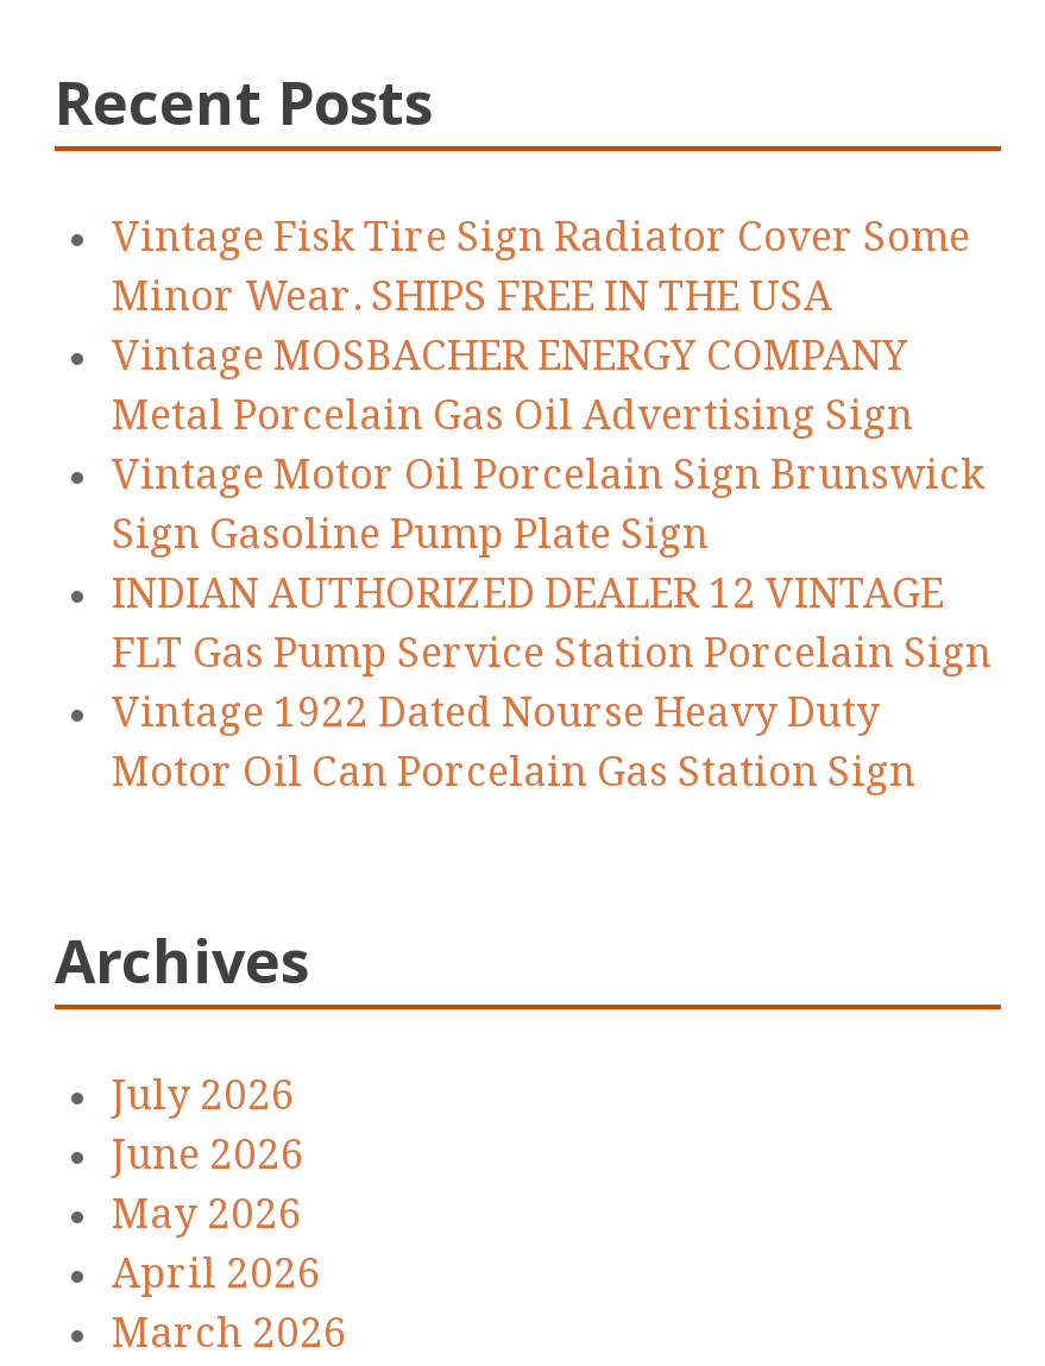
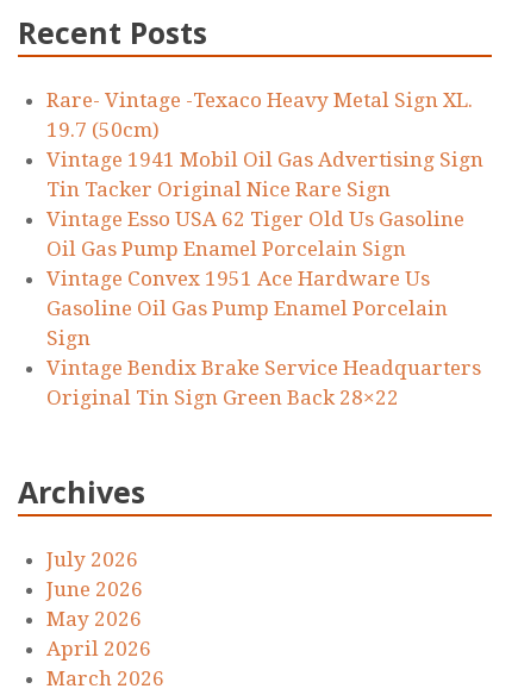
[112,213,992,796] Vintage Fisk Tire Sign Radiator Cover Some | Minor Wear. SHIPS FREE IN THE USA | Vintage MOSBACHER ENERGY COMPANY | Metal Porcelain Gas Oil Advertising Sign | Vintage Motor Oil Porcelain Sign Brunswick | Sign Gasoline Pump Plate Sign | INDIAN AUTHORIZED DEALER 12 VINTAGE | FLT Gas Pump Service Station Porcelain Sign | Vintage 1922 Dated Nourse Heavy Duty | Motor Oil Can Porcelain Gas Station Sign -> [46,88,483,410] Rare- Vintage -Texaco Heavy Metal Sign XL. | 19.7 (50cm) | Vintage 1941 Mobil Oil Gas Advertising Sign | Tin Tacker Original Nice Rare Sign | Vintage Esso USA 62 Tiger Old Us Gasoline | Oil Gas Pump Enamel Porcelain Sign | Vintage Convex 1951 Ace Hardware Us | Gasoline Oil Gas Pump Enamel Porcelain | Sign | Vintage Bendix Brake Service Headquarters | Original Tin Sign Green Back 28×22

